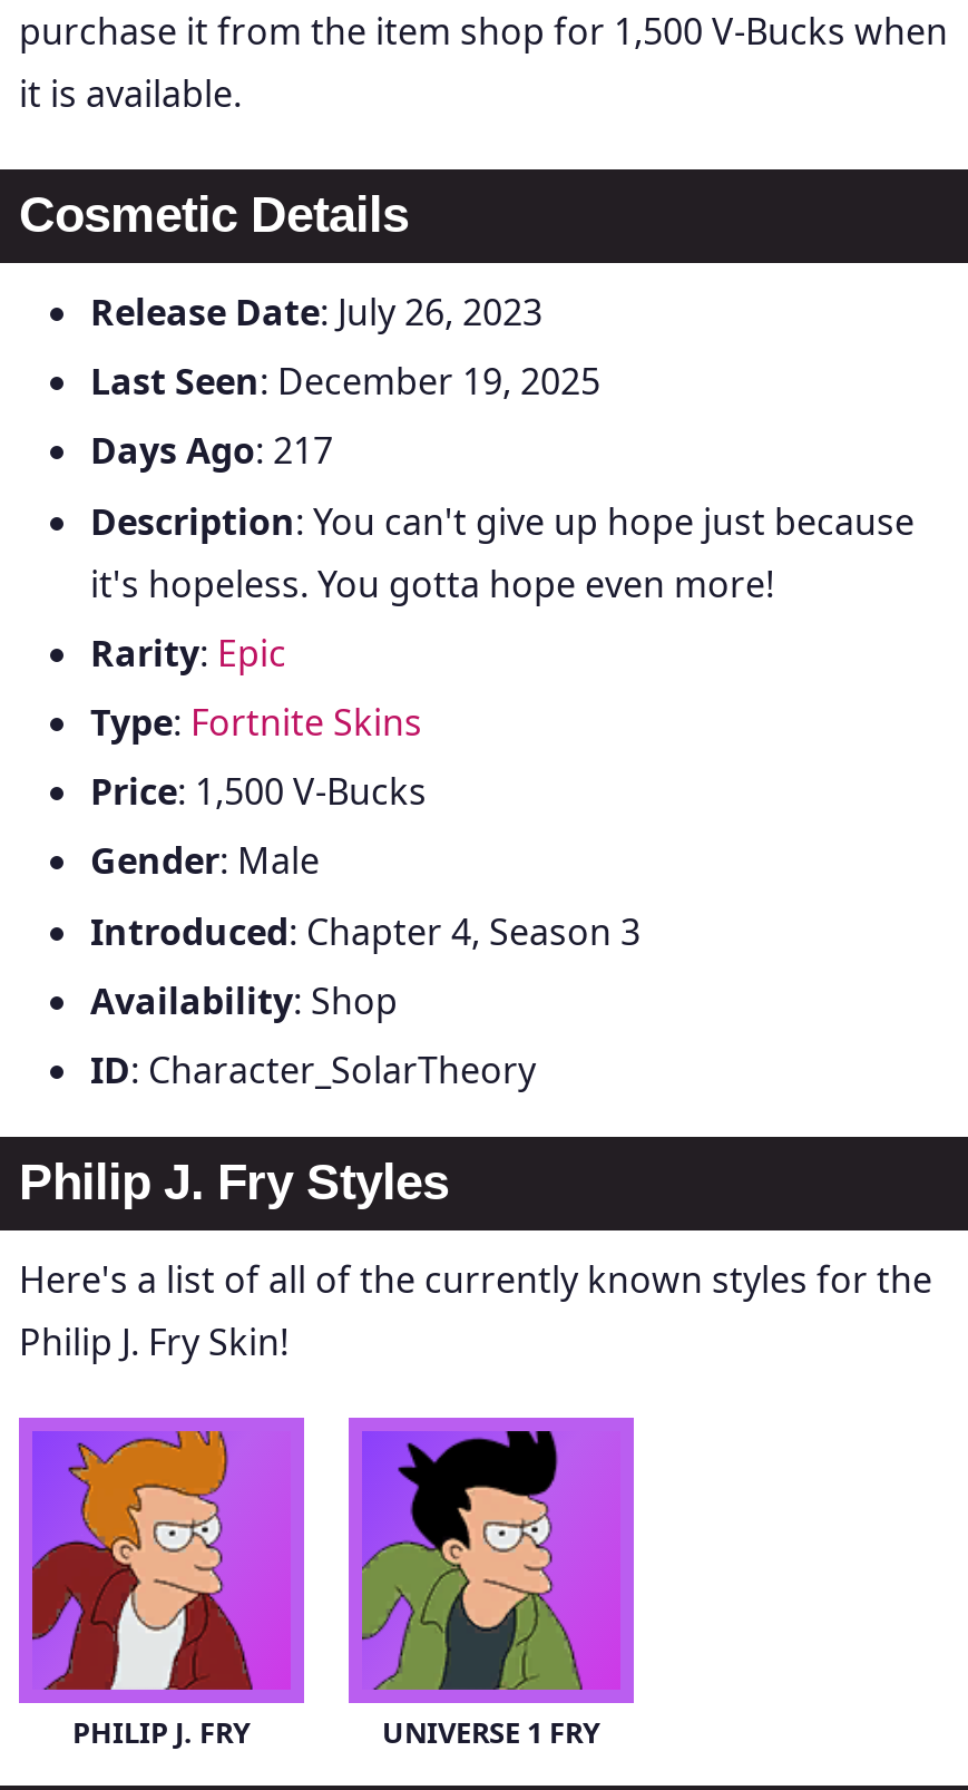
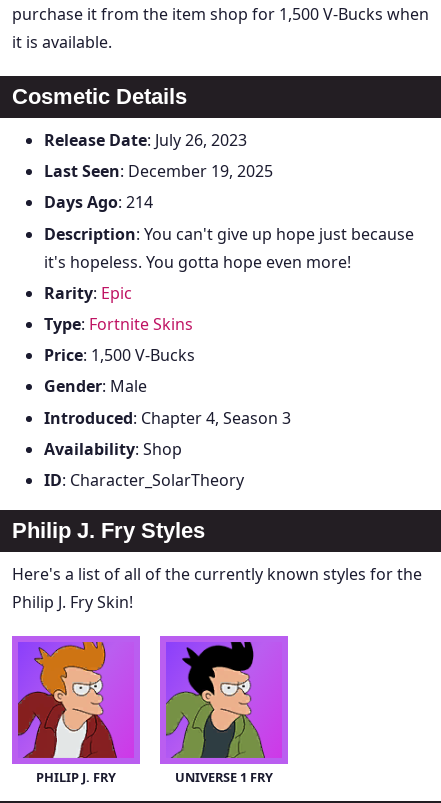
[90,427,333,476] Days Ago: 217 -> [44,191,153,213] Days Ago: 214

